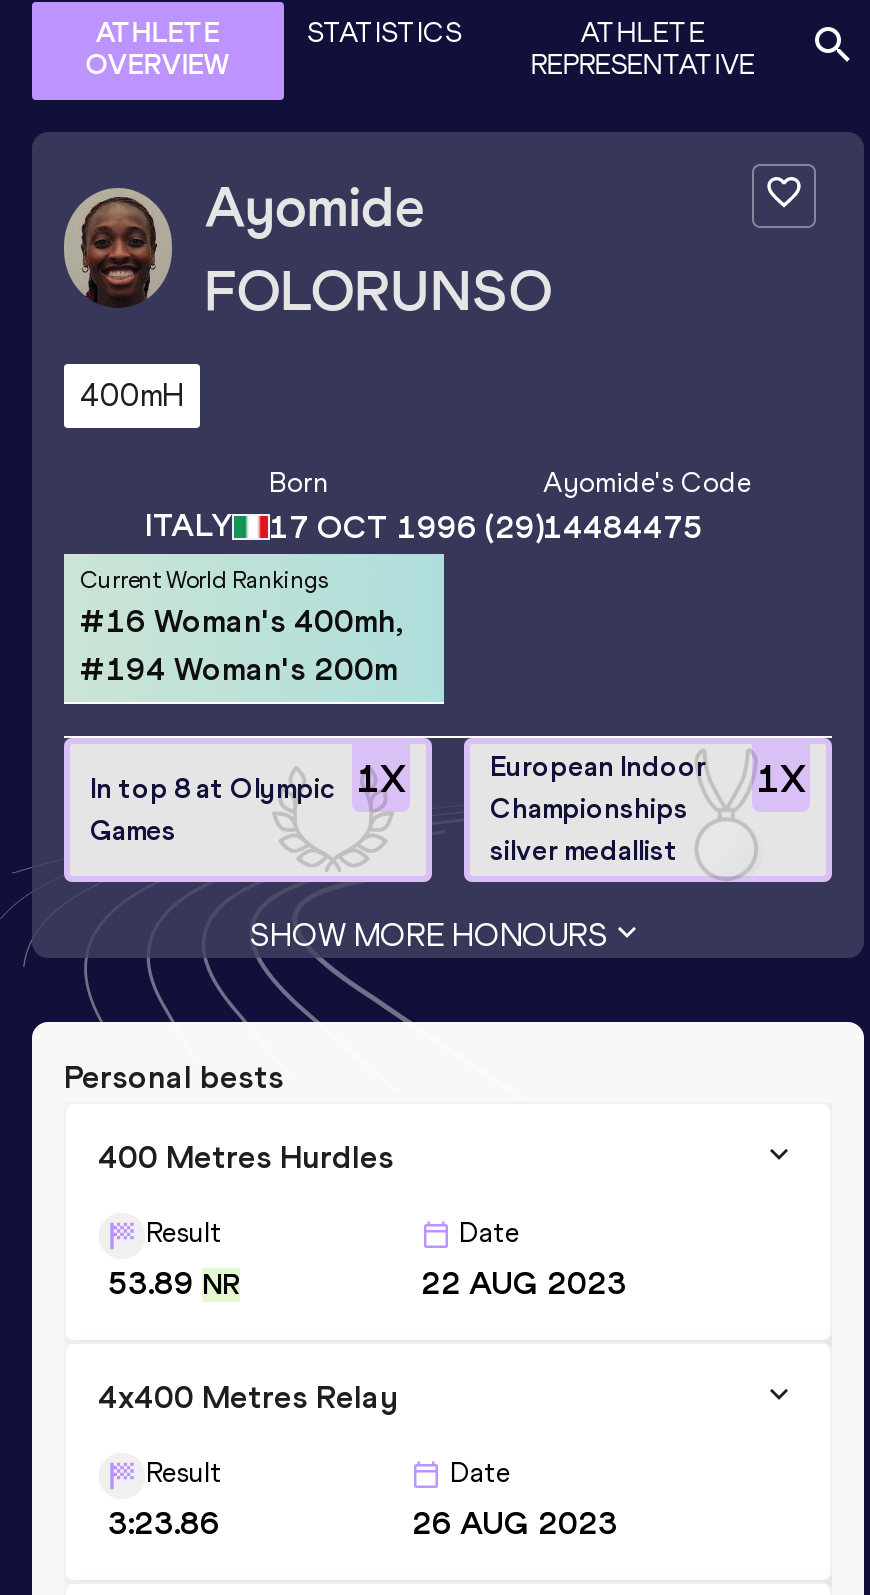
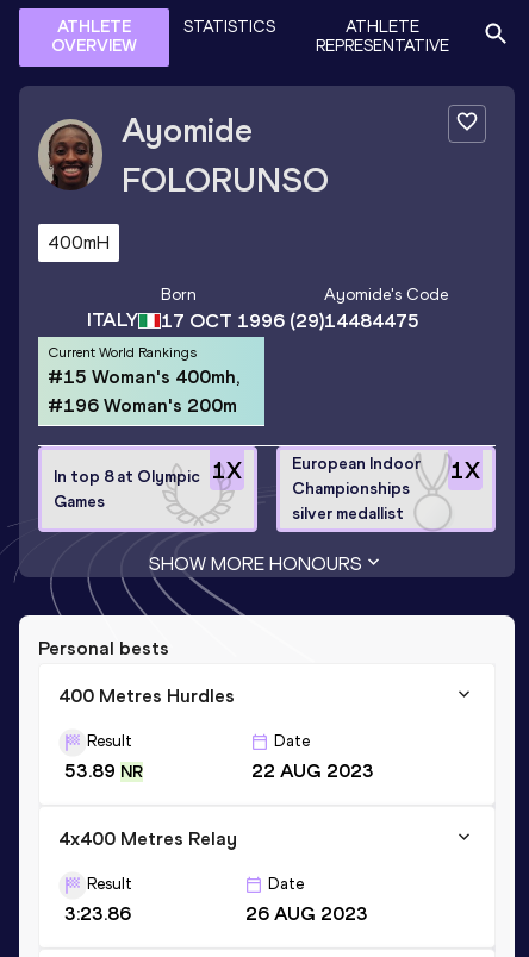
[80,601,402,639] #16 Woman's 400mh, -> [48,365,239,387] #15 Woman's 400mh,
[80,649,398,687] #194 Woman's 200m -> [48,393,237,416] #196 Woman's 200m

